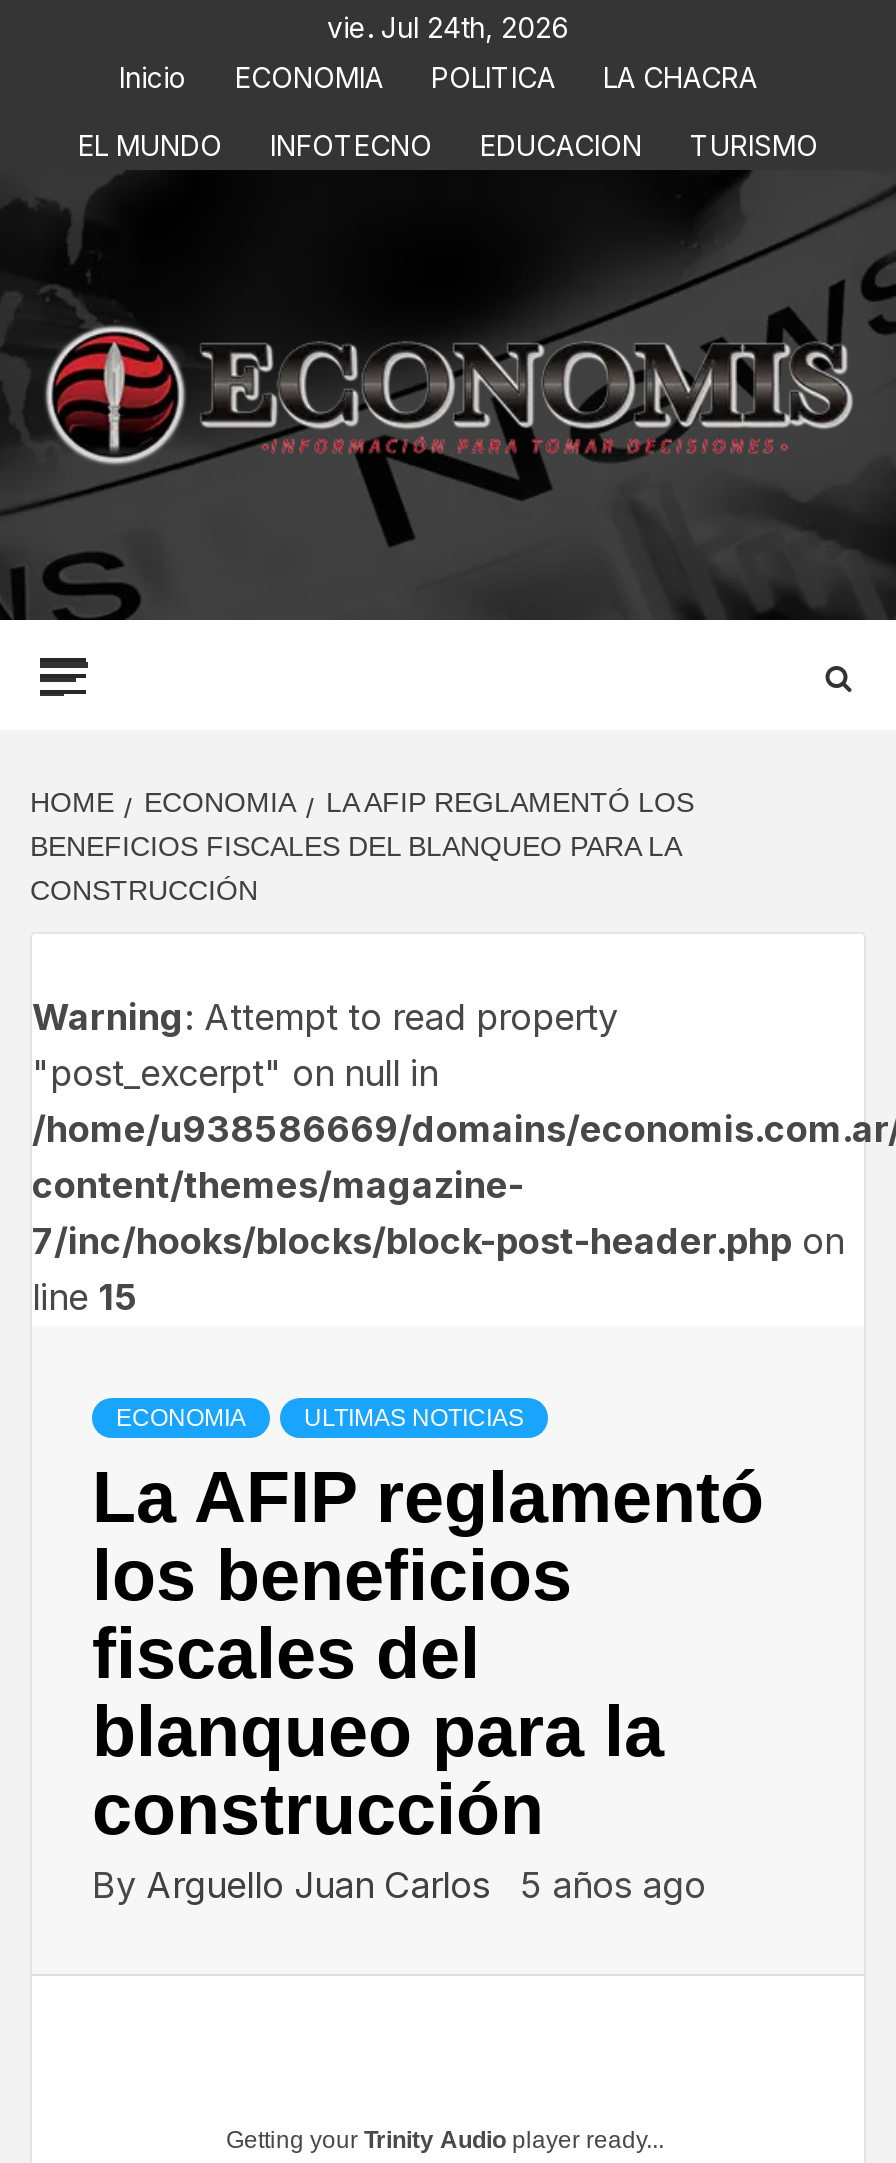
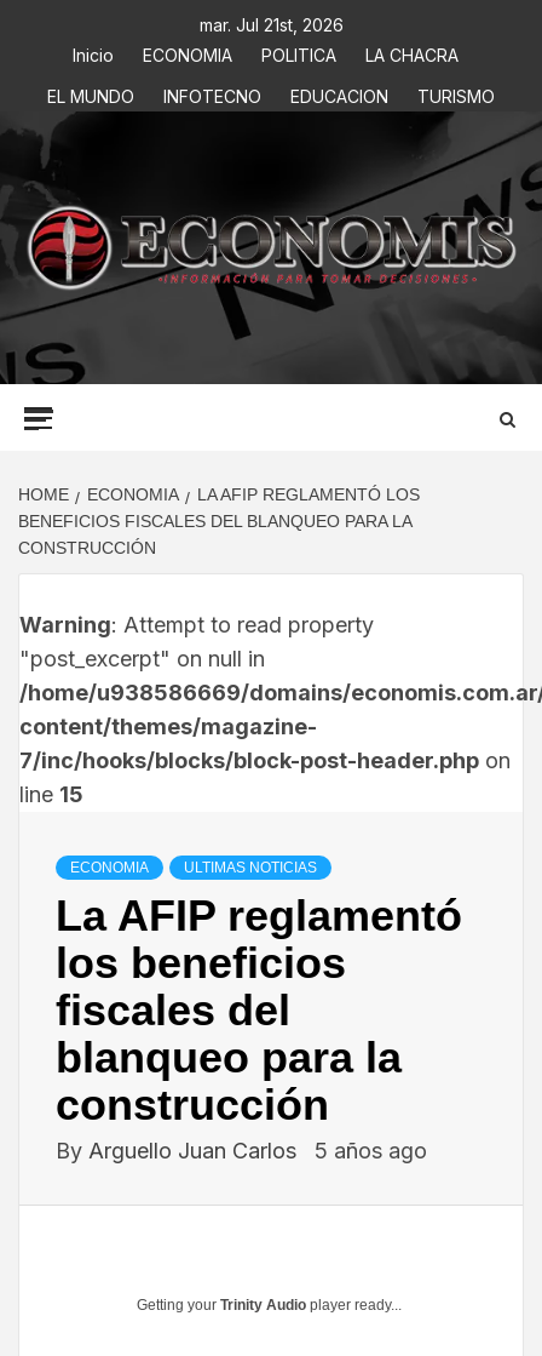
[327,10,569,44] vie. Jul 24th, 2026 -> [199,15,343,35] mar. Jul 21st, 2026

